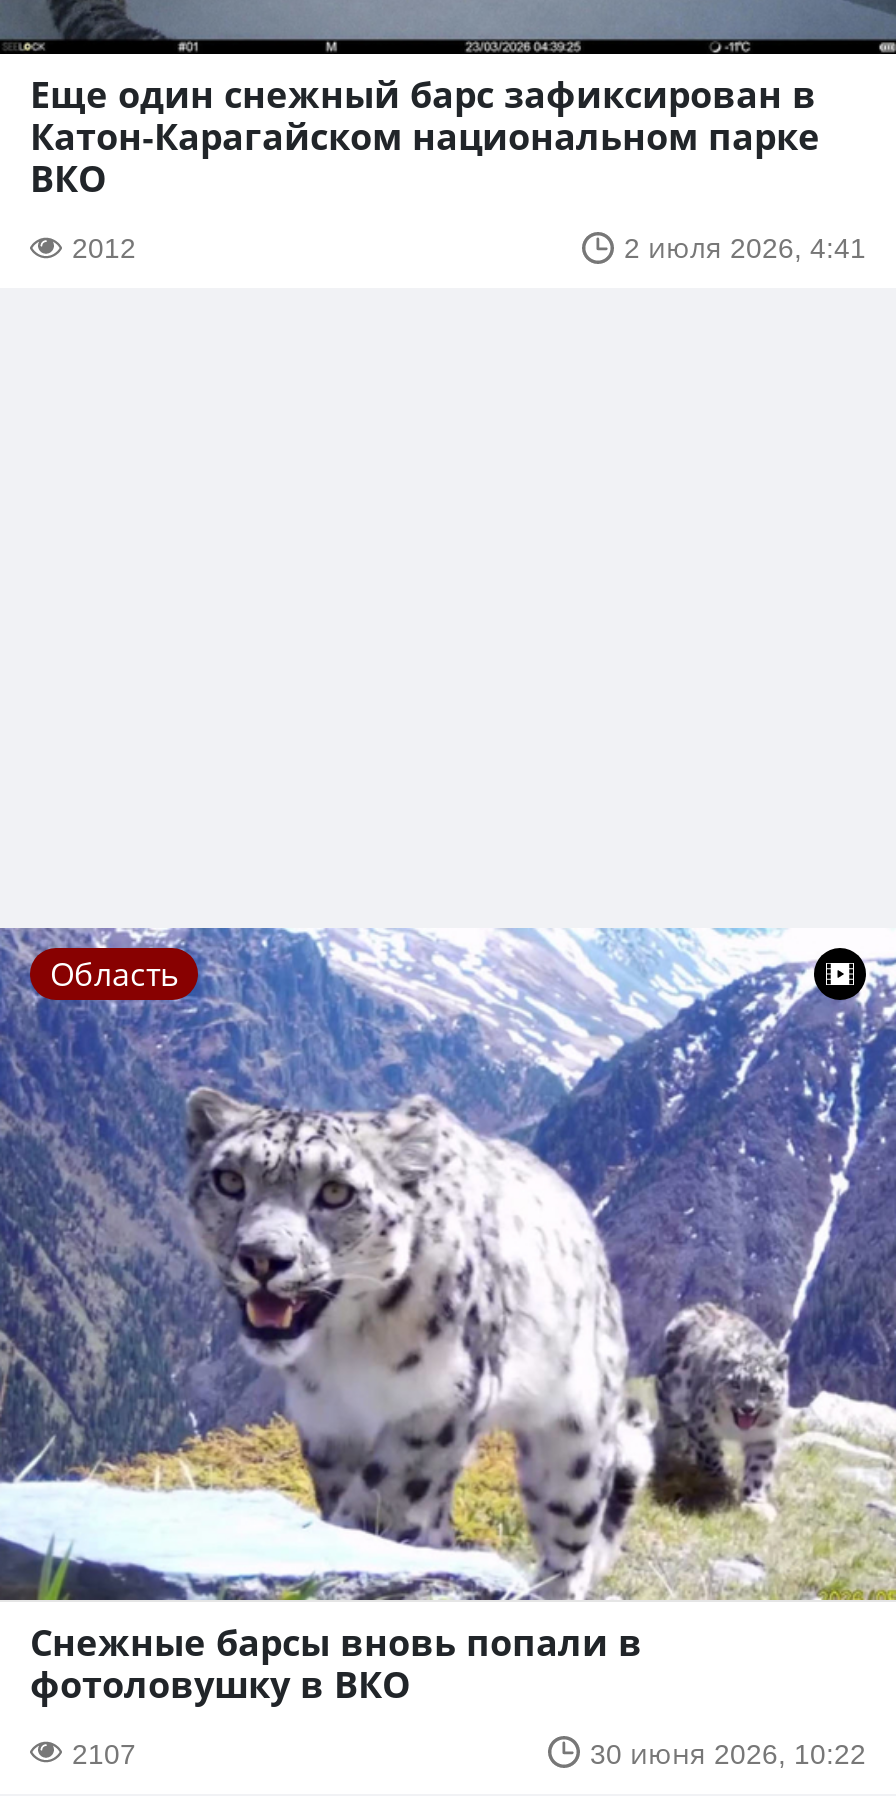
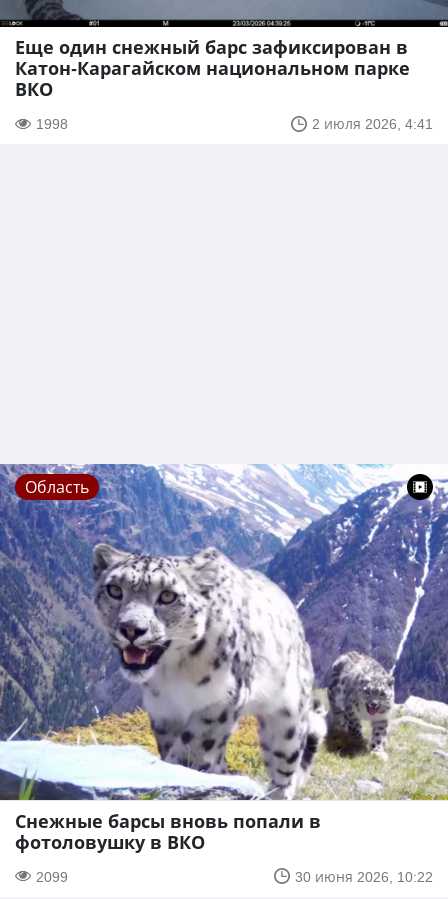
[72,229,136,267] 2012 -> [36,114,68,133] 1998
[72,1734,136,1772] 2107 -> [36,867,68,886] 2099

